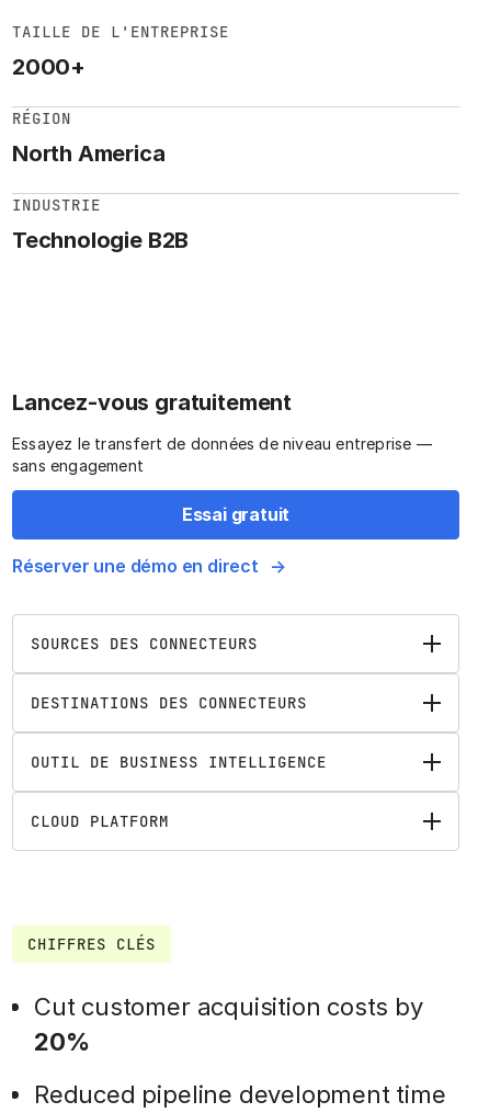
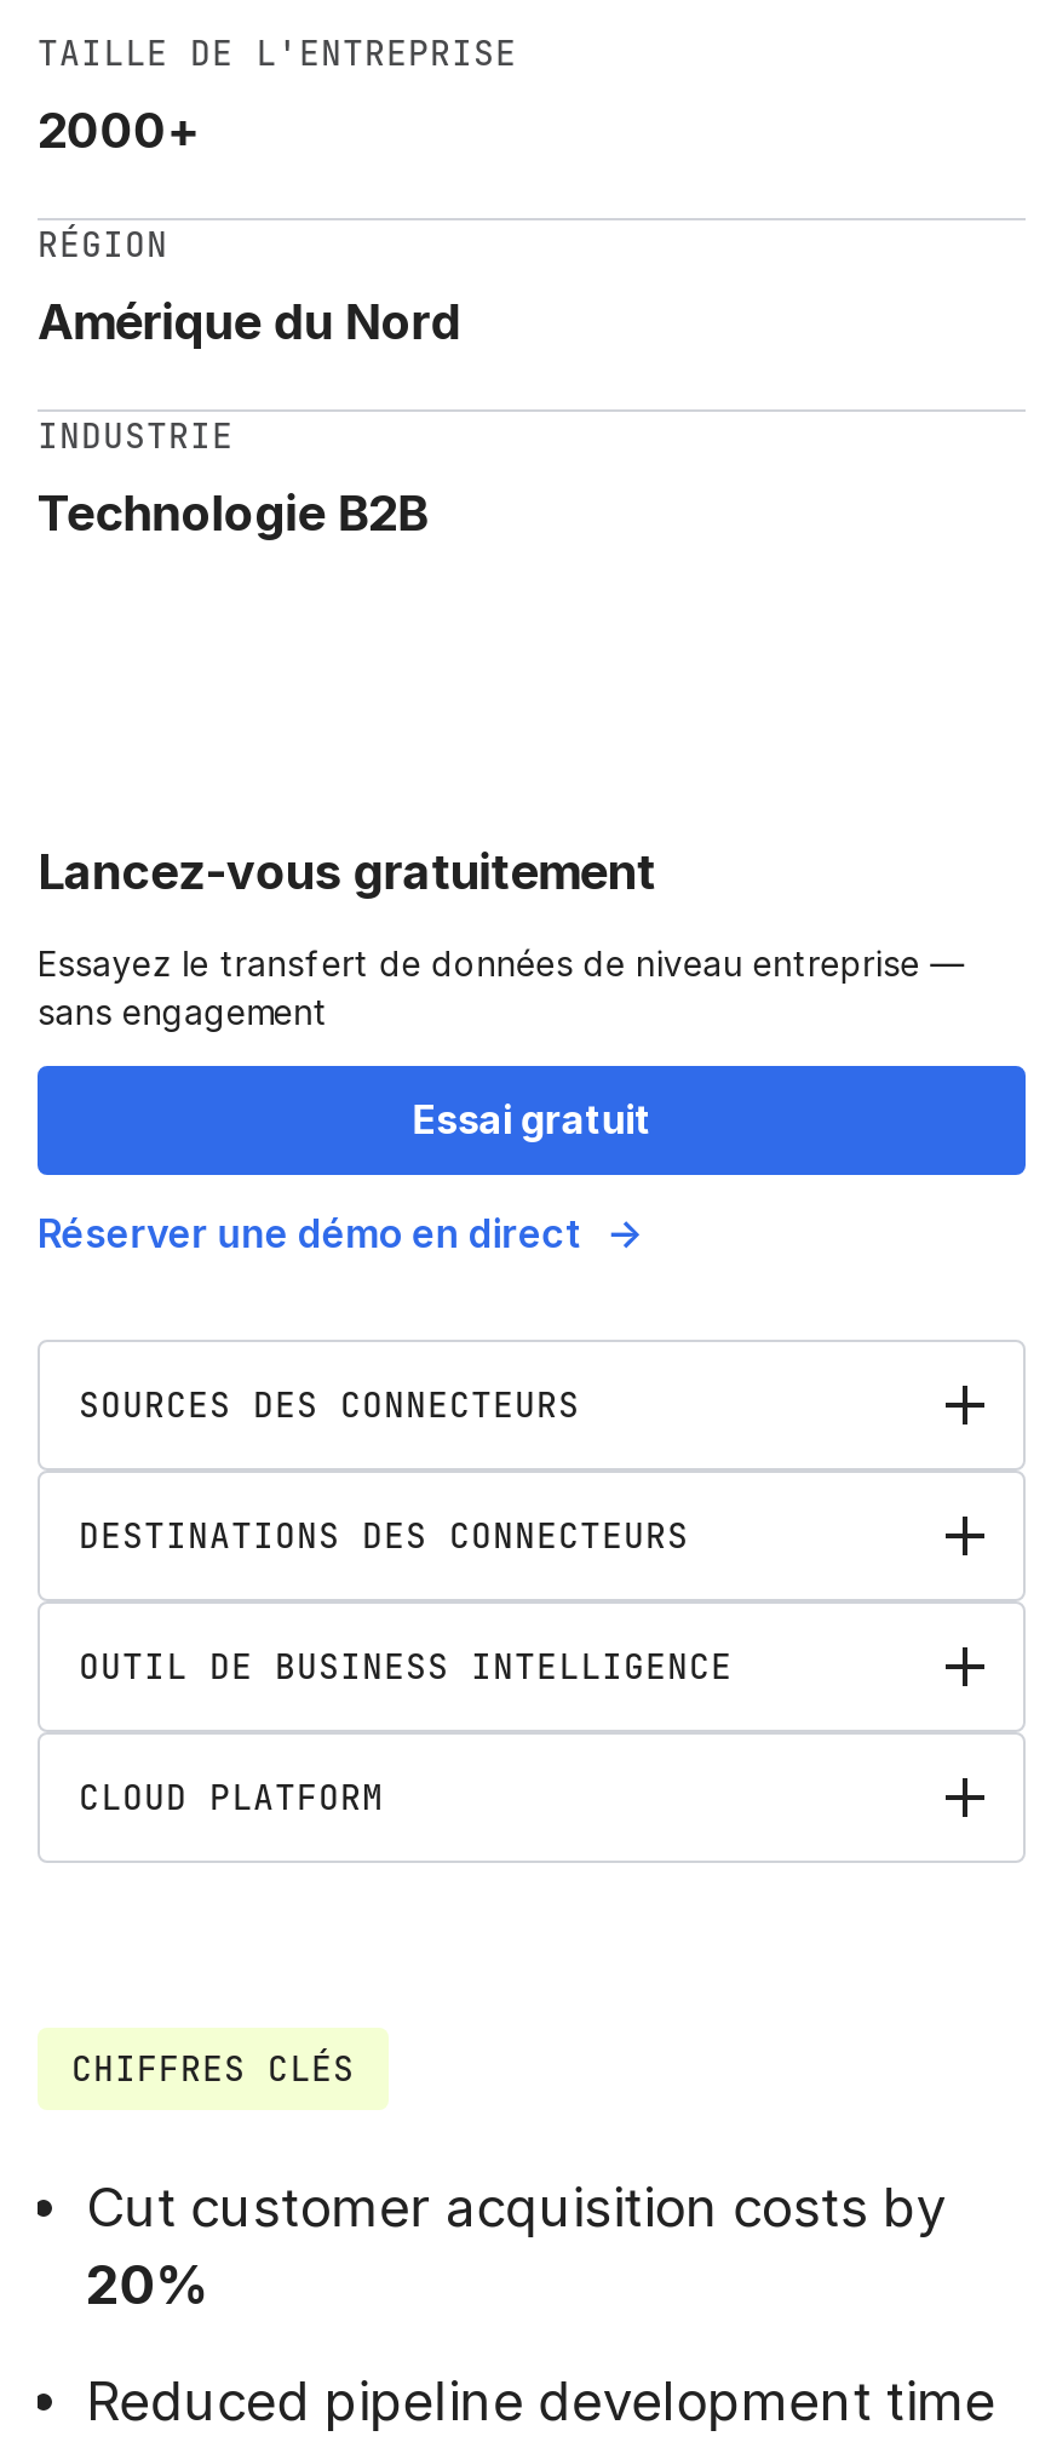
[12,140,165,167] North America -> [38,293,461,351] Amérique du Nord

